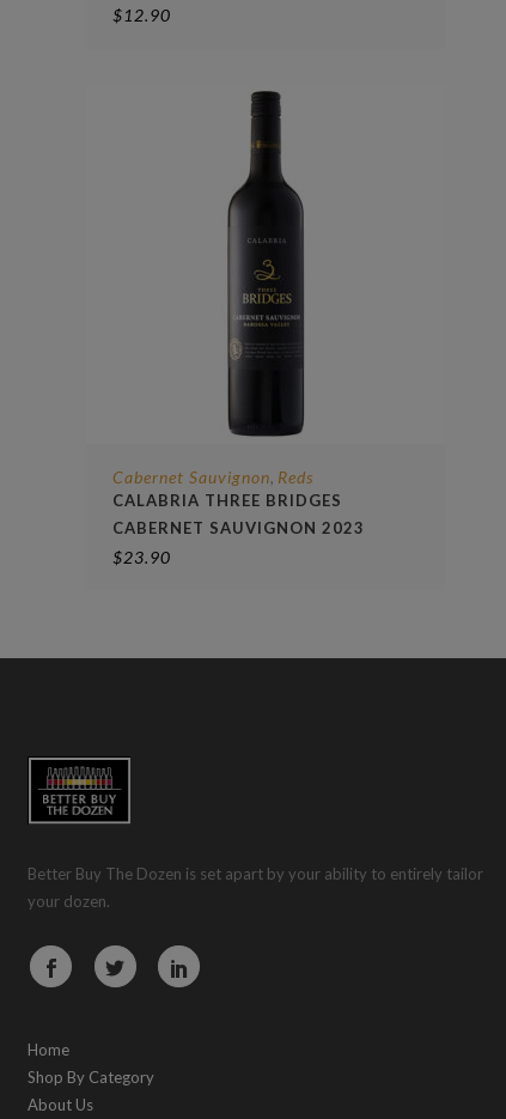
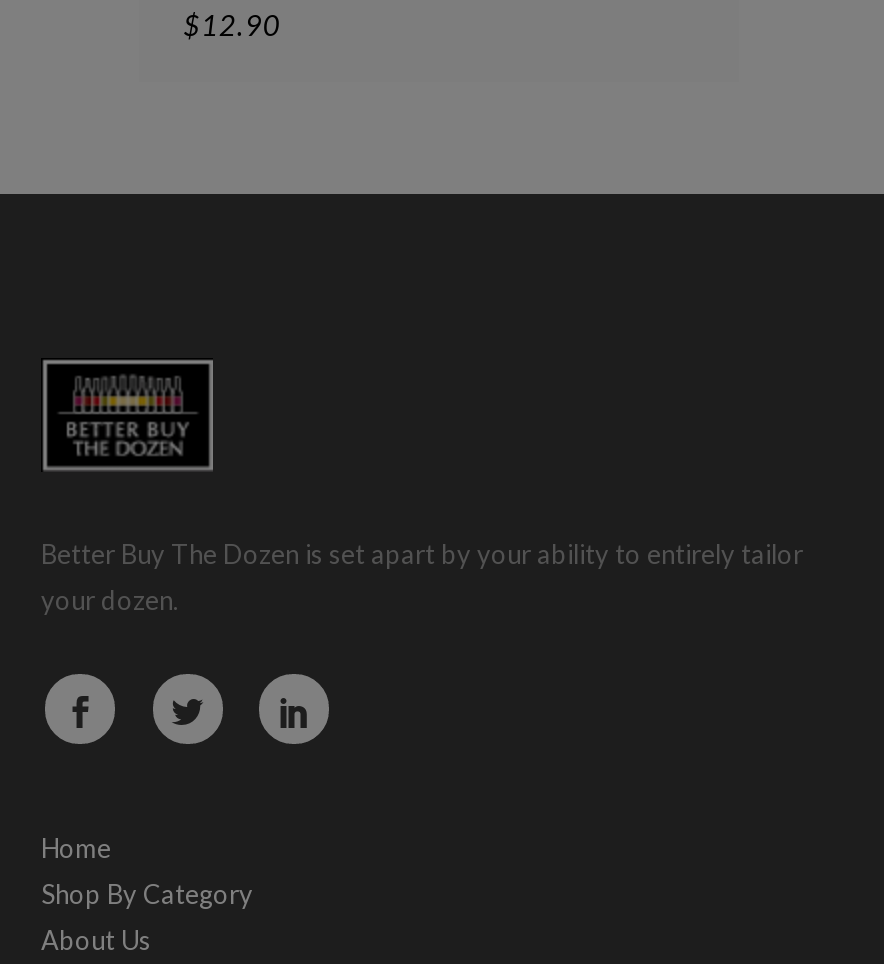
[112,90,365,567] [image] | Cabernet Sauvignon, Reds | CALABRIA THREE BRIDGES | CABERNET SAUVIGNON 2023 | $23.90 -> none

